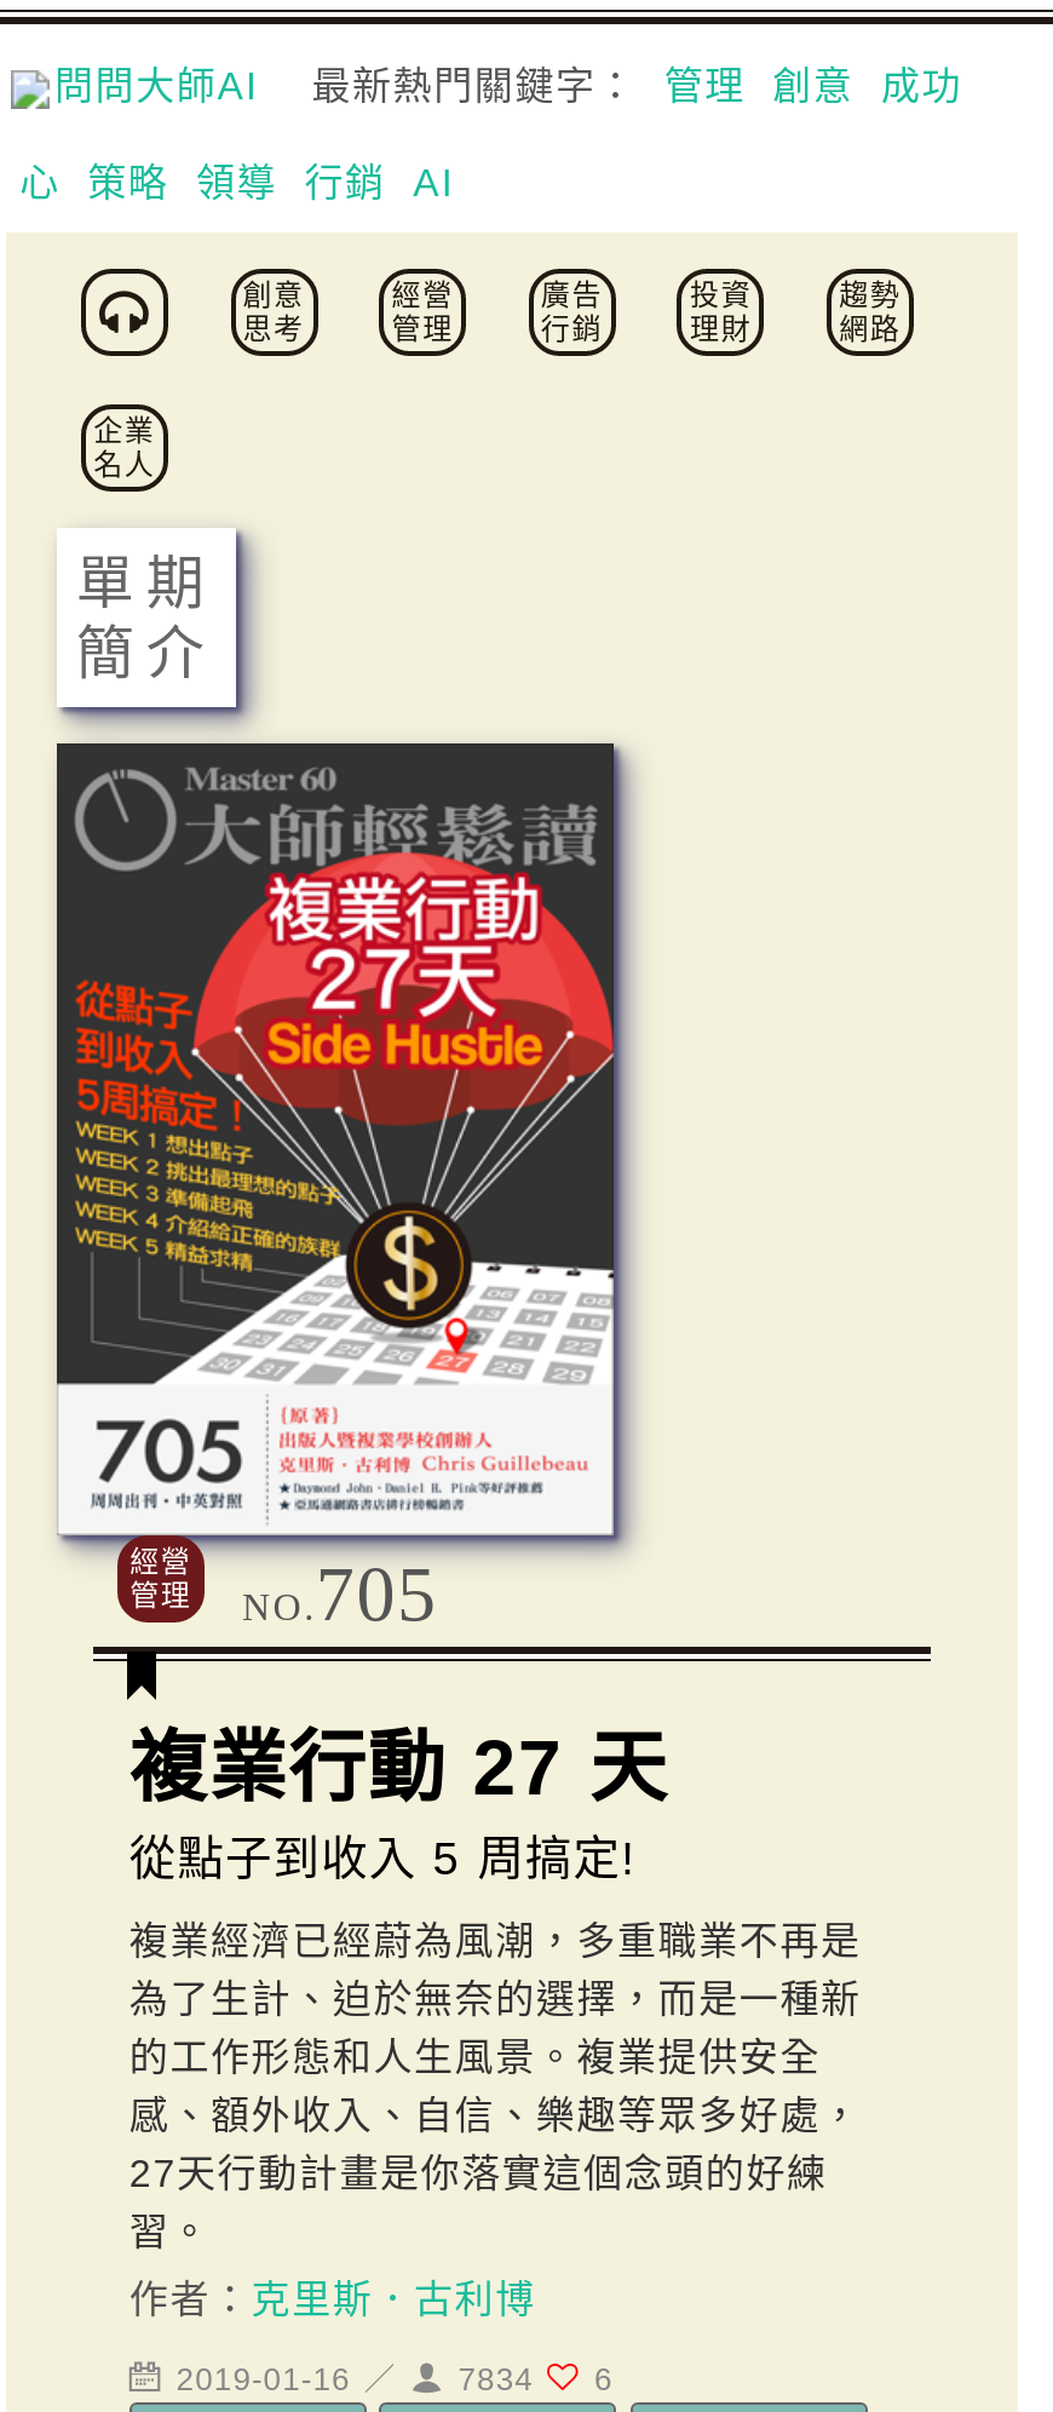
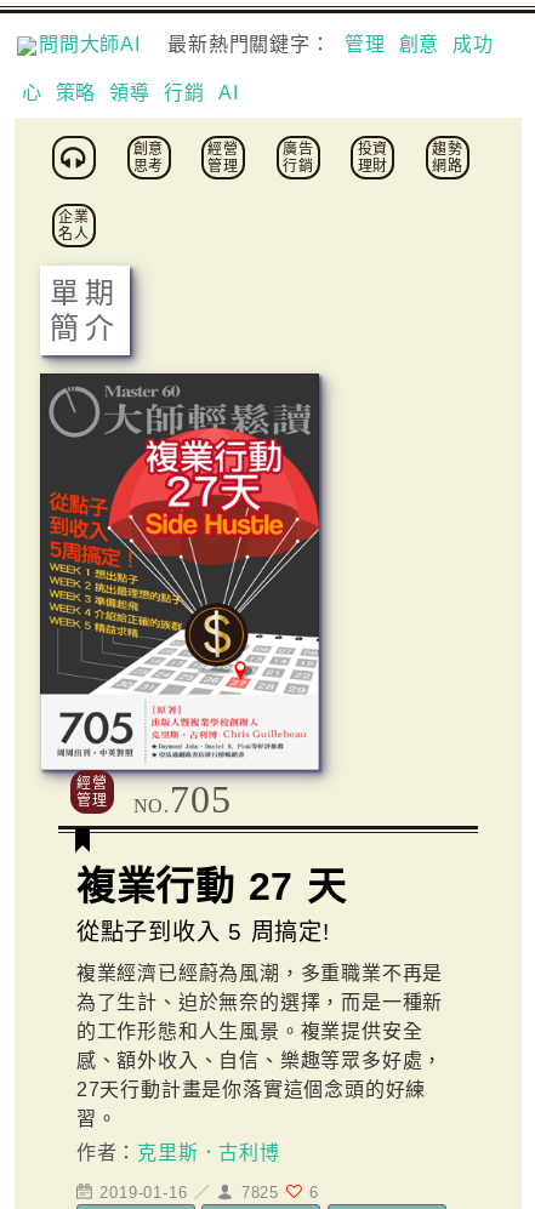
[163,2362,613,2398] 2019-01-16 ／ 7834 6 -> [93,1184,319,1202] 2019-01-16 ／ 7825 6

